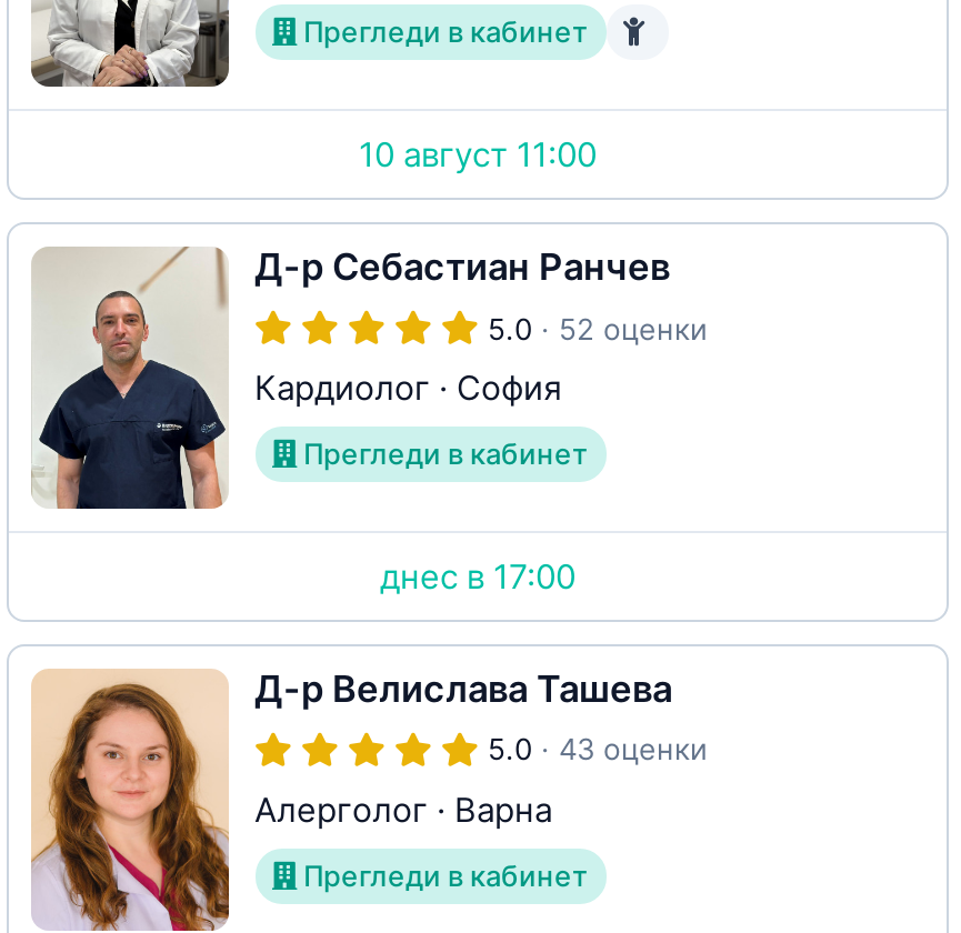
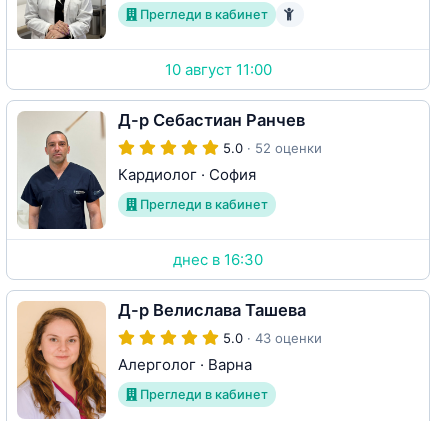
[380,556,575,598] днес в 17:00 -> [173,250,263,269] днес в 16:30

